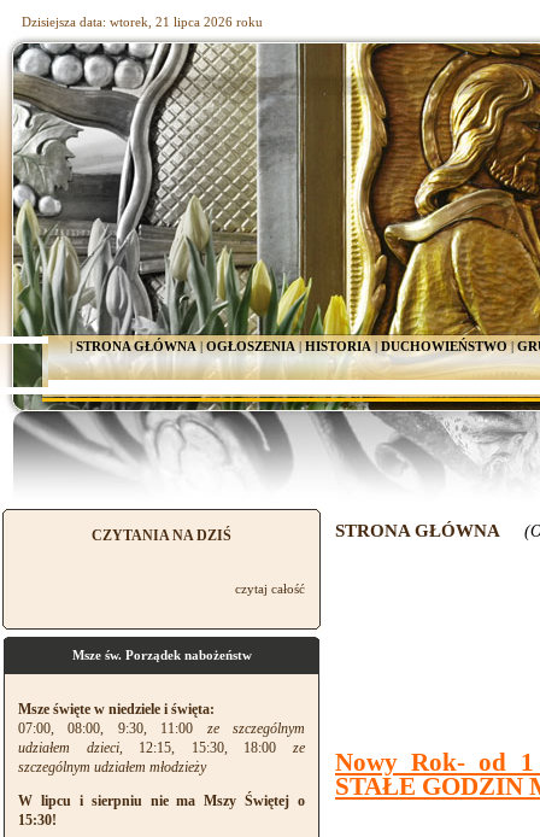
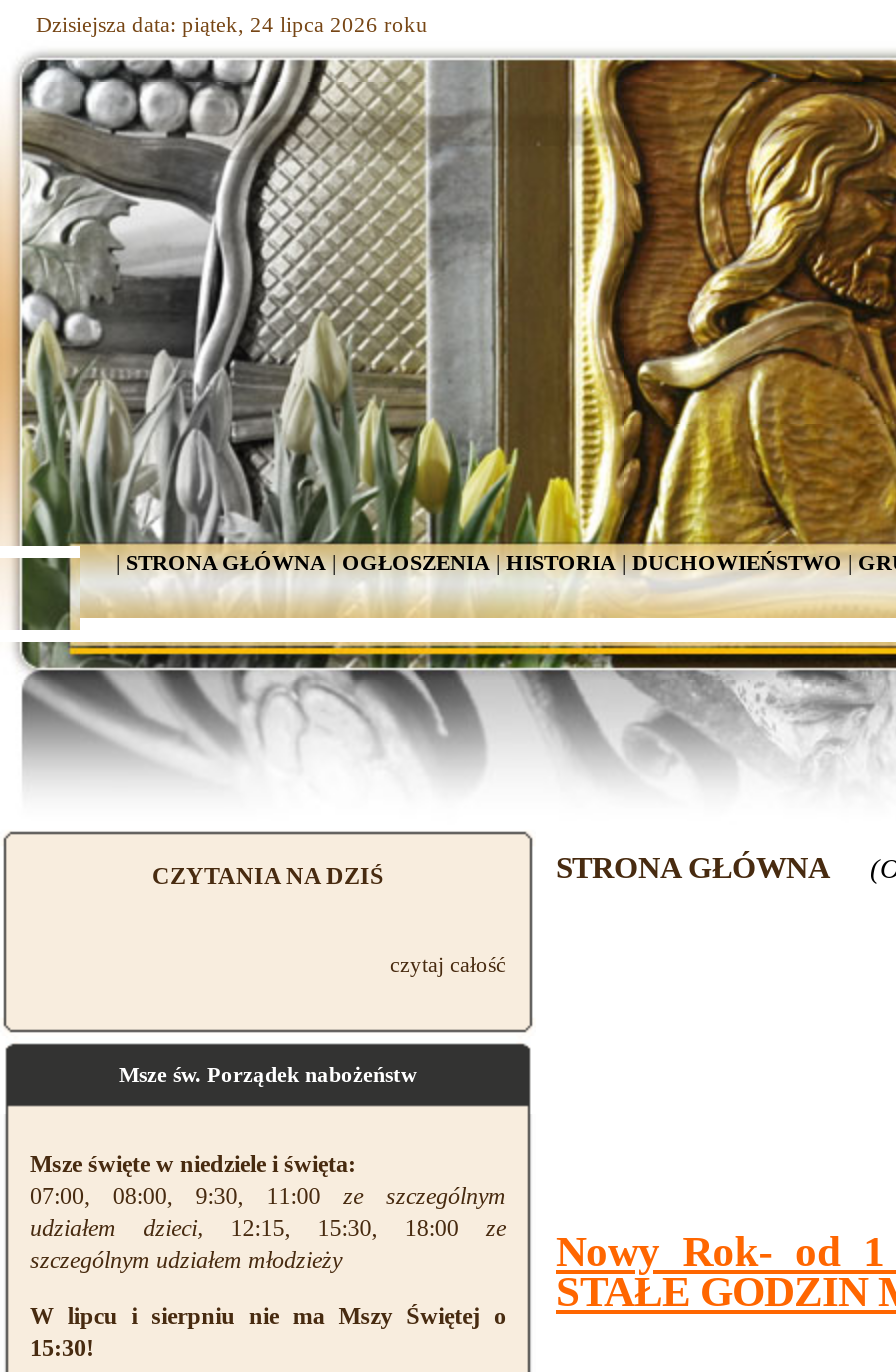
[0,14,266,29] Dzisiejsza data: wtorek, 21 lipca 2026 roku -> [0,12,434,36] Dzisiejsza data: piątek, 24 lipca 2026 roku

